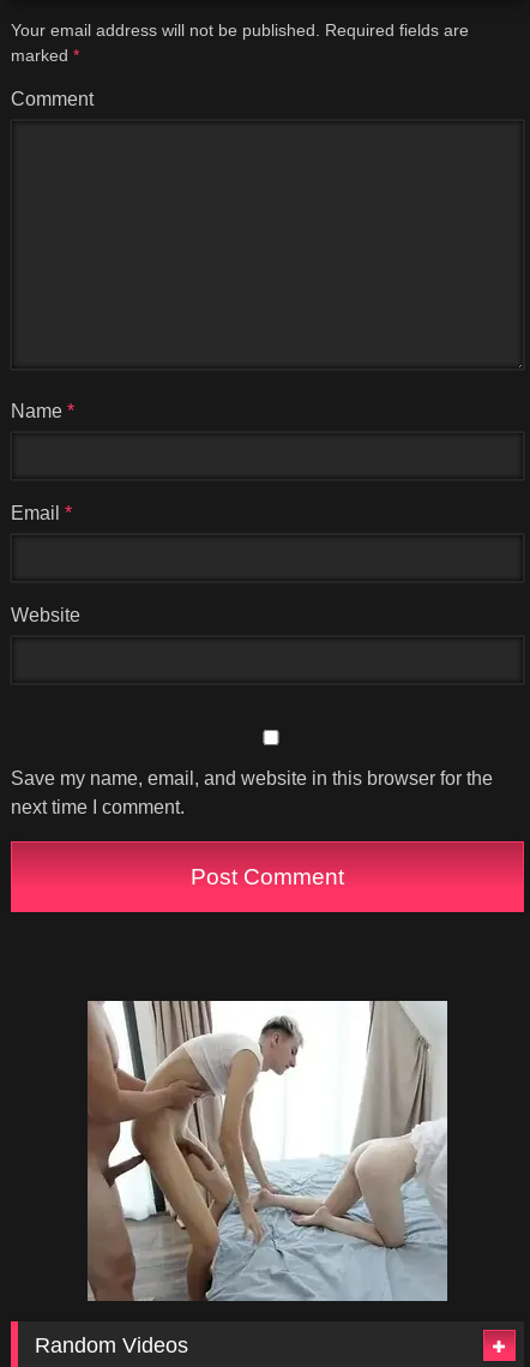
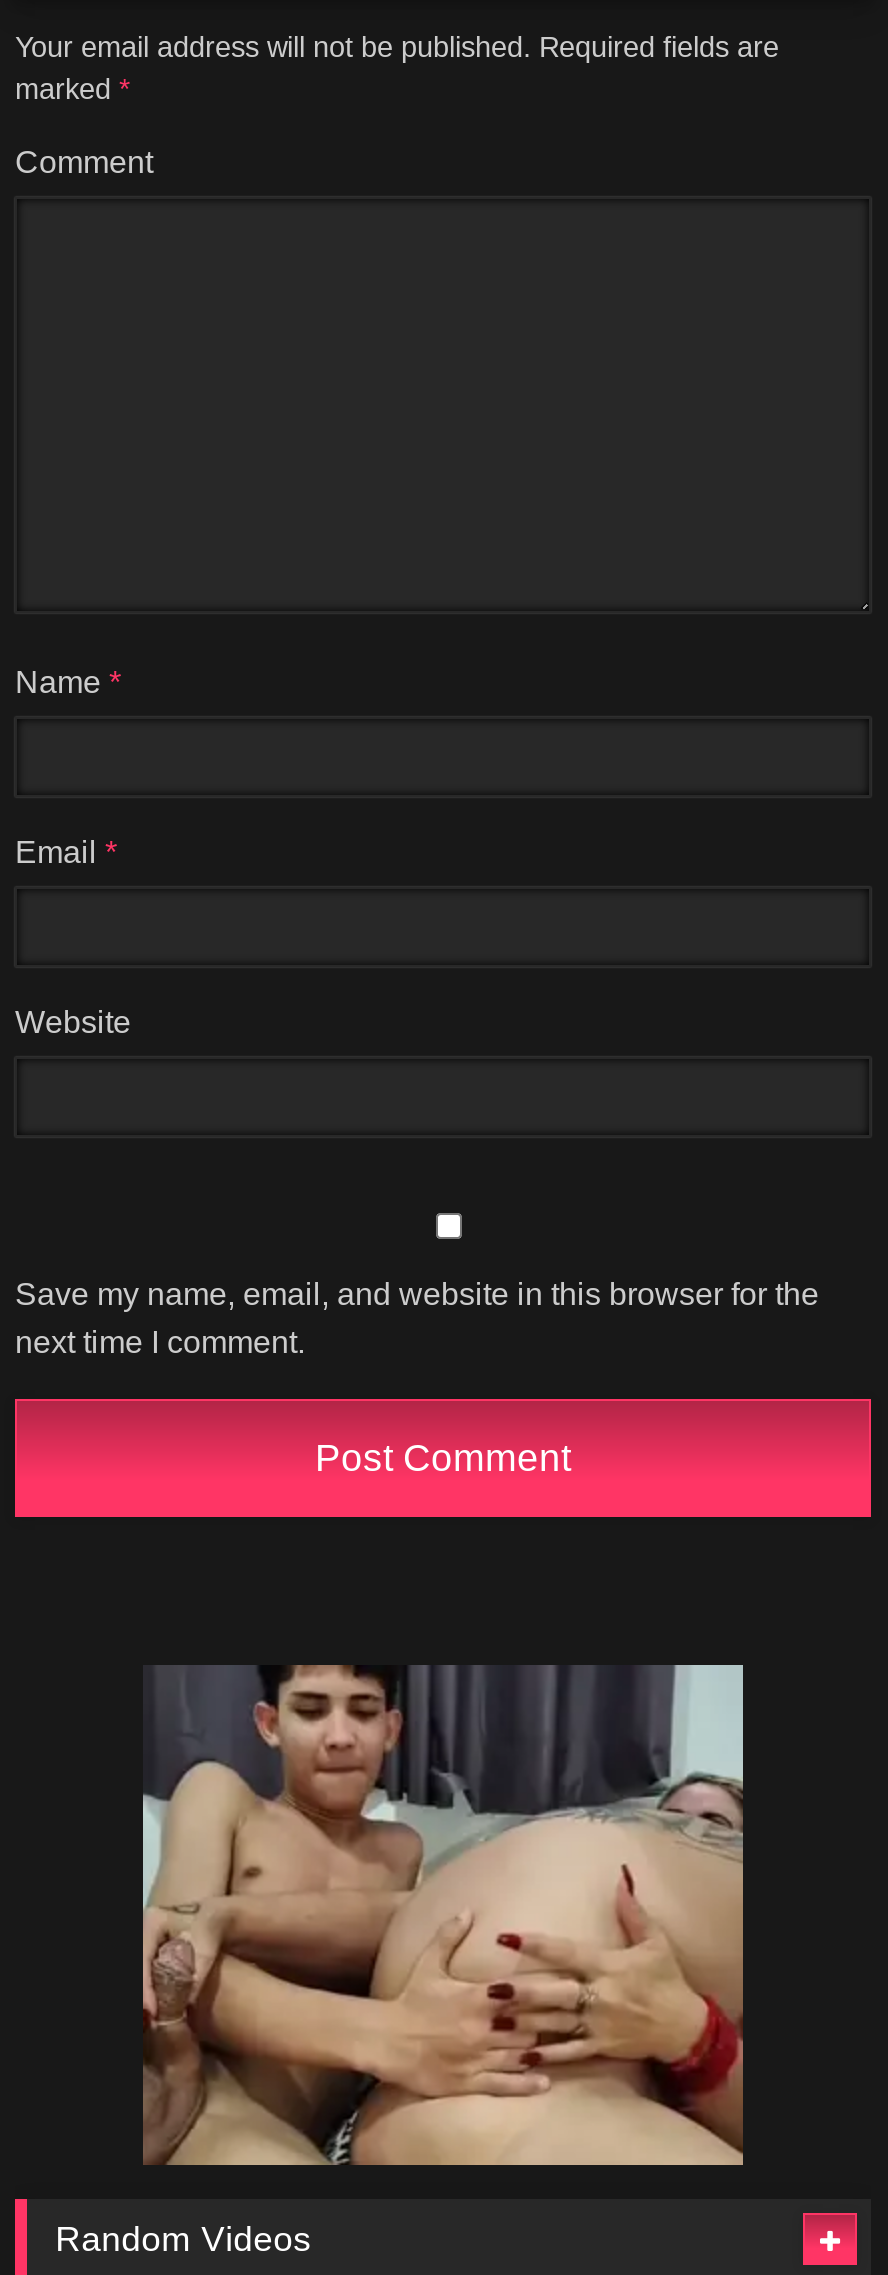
[86,1000,448,1301] [image] -> [141,1665,745,2165] [image]

